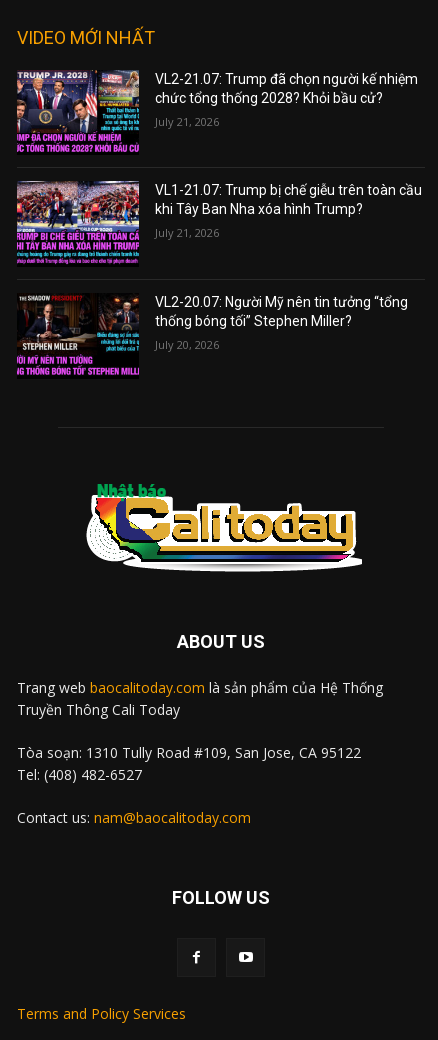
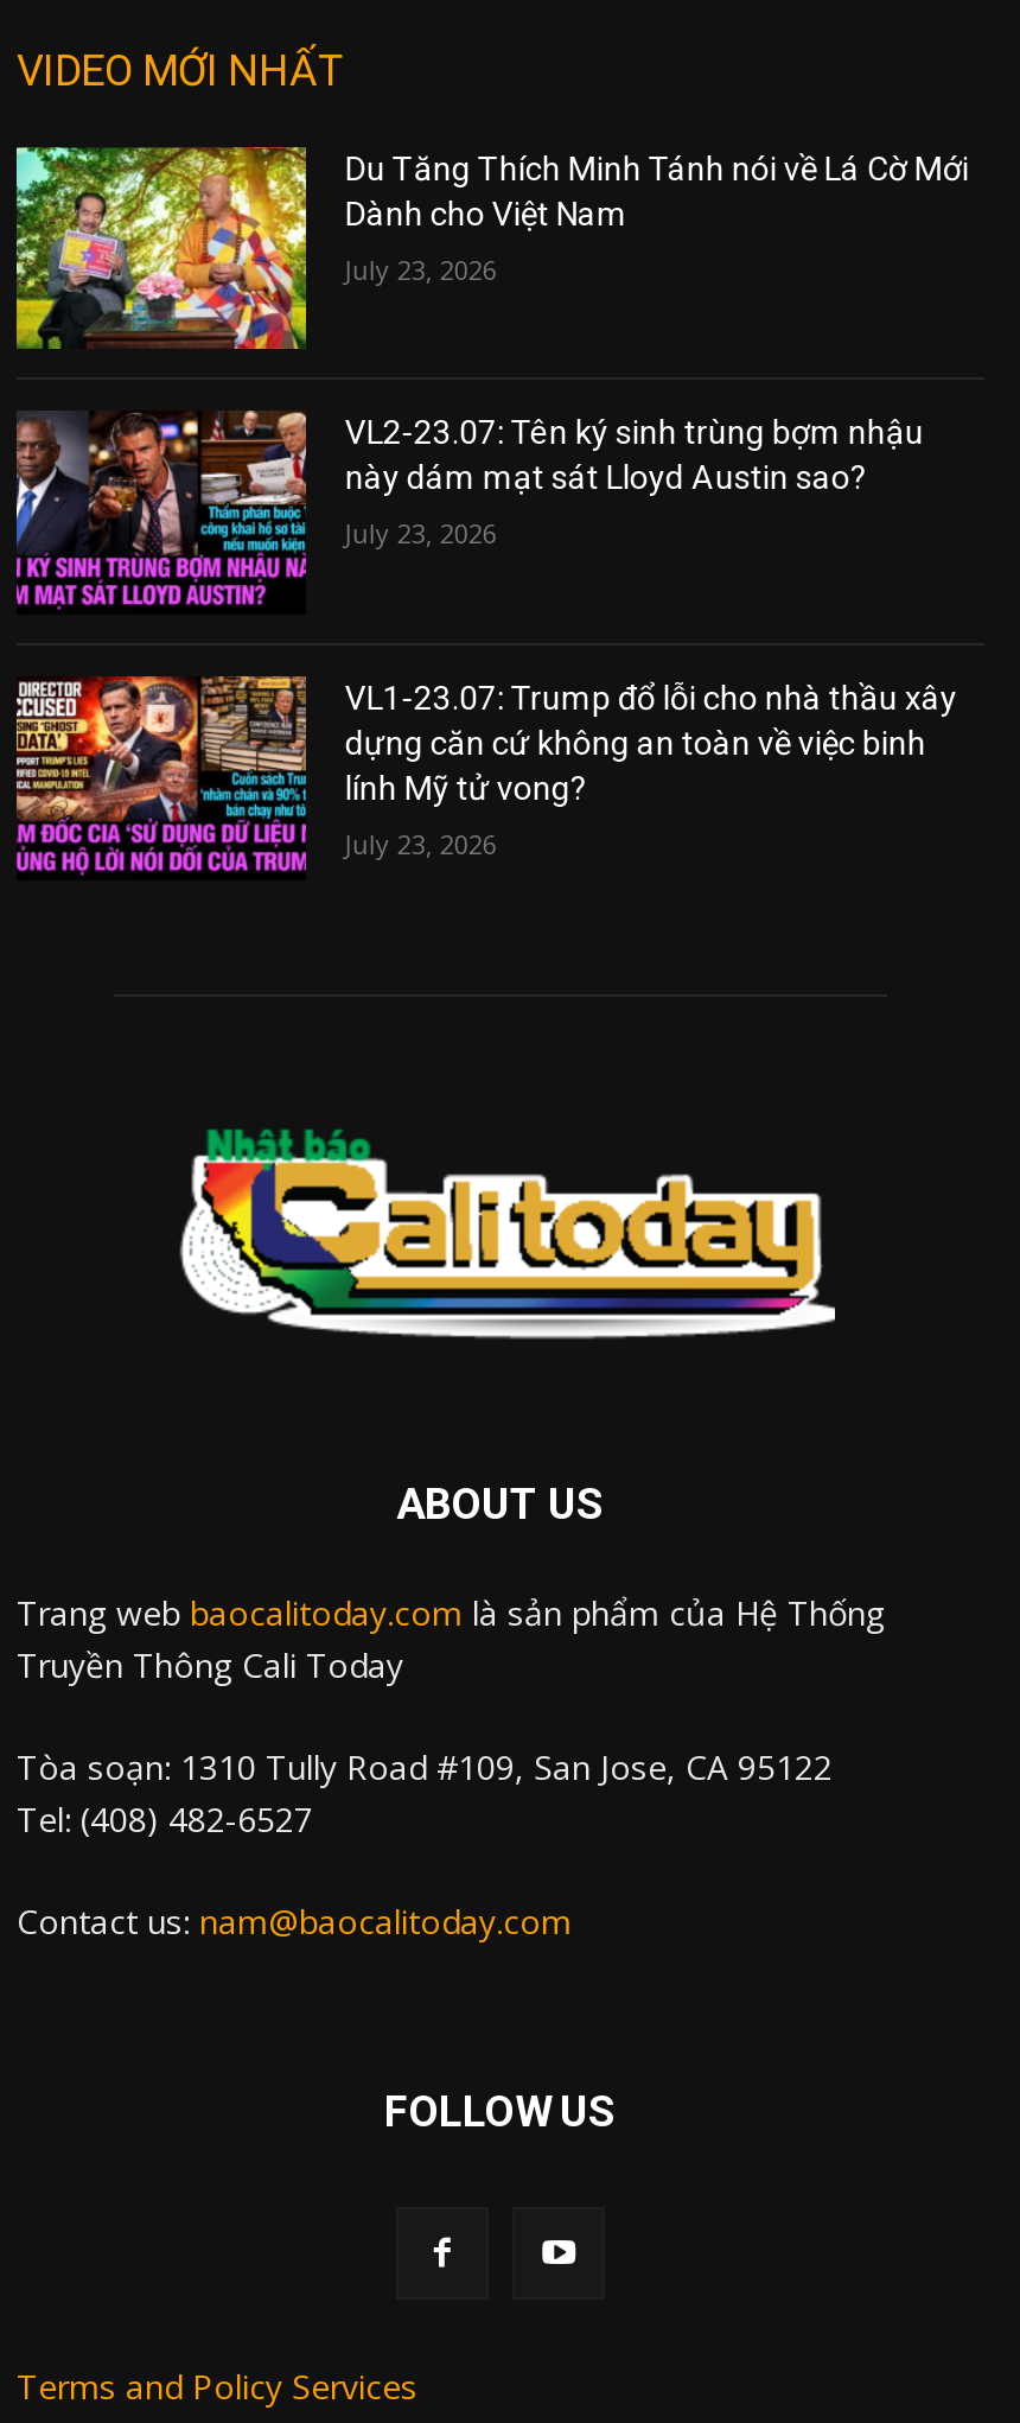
[16,70,418,155] [image] | VL2-21.07: Trump đã chọn người kế nhiệm | chức tổng thống 2028? Khỏi bầu cử? -> [14,145,969,351] [image] | Du Tăng Thích Minh Tánh nói về Lá Cờ Mới | Dành cho Việt Nam
[155,114,219,129] July 21, 2026 -> [345,251,497,286] July 23, 2026
[16,180,422,264] [image] | VL1-21.07: Trump bị chế giễu trên toàn cầu | khi Tây Ban Nha xóa hình Trump? -> [14,408,924,605] [image] | VL2-23.07: Tên ký sinh trùng bợm nhậu | này dám mạt sát Lloyd Austin sao?
[155,225,219,240] July 21, 2026 -> [345,516,497,552] July 23, 2026
[17,293,408,374] [image] | VL2-20.07: Người Mỹ nên tin tưởng “tổng | thống bóng tối” Stephen Miller? -> [14,674,957,871] [image] | VL1-23.07: Trump đổ lỗi cho nhà thầu xây | dựng căn cứ không an toàn về việc binh | lính Mỹ tử vong?
[155,337,219,352] July 20, 2026 -> [345,826,497,862] July 23, 2026

